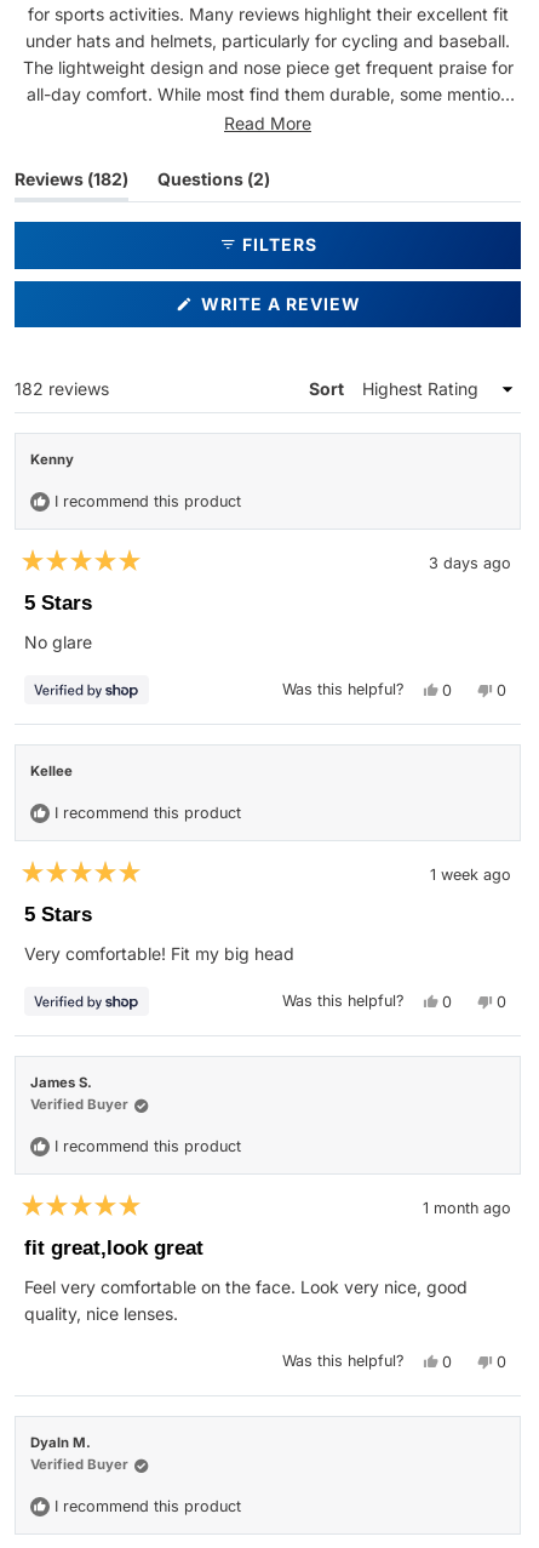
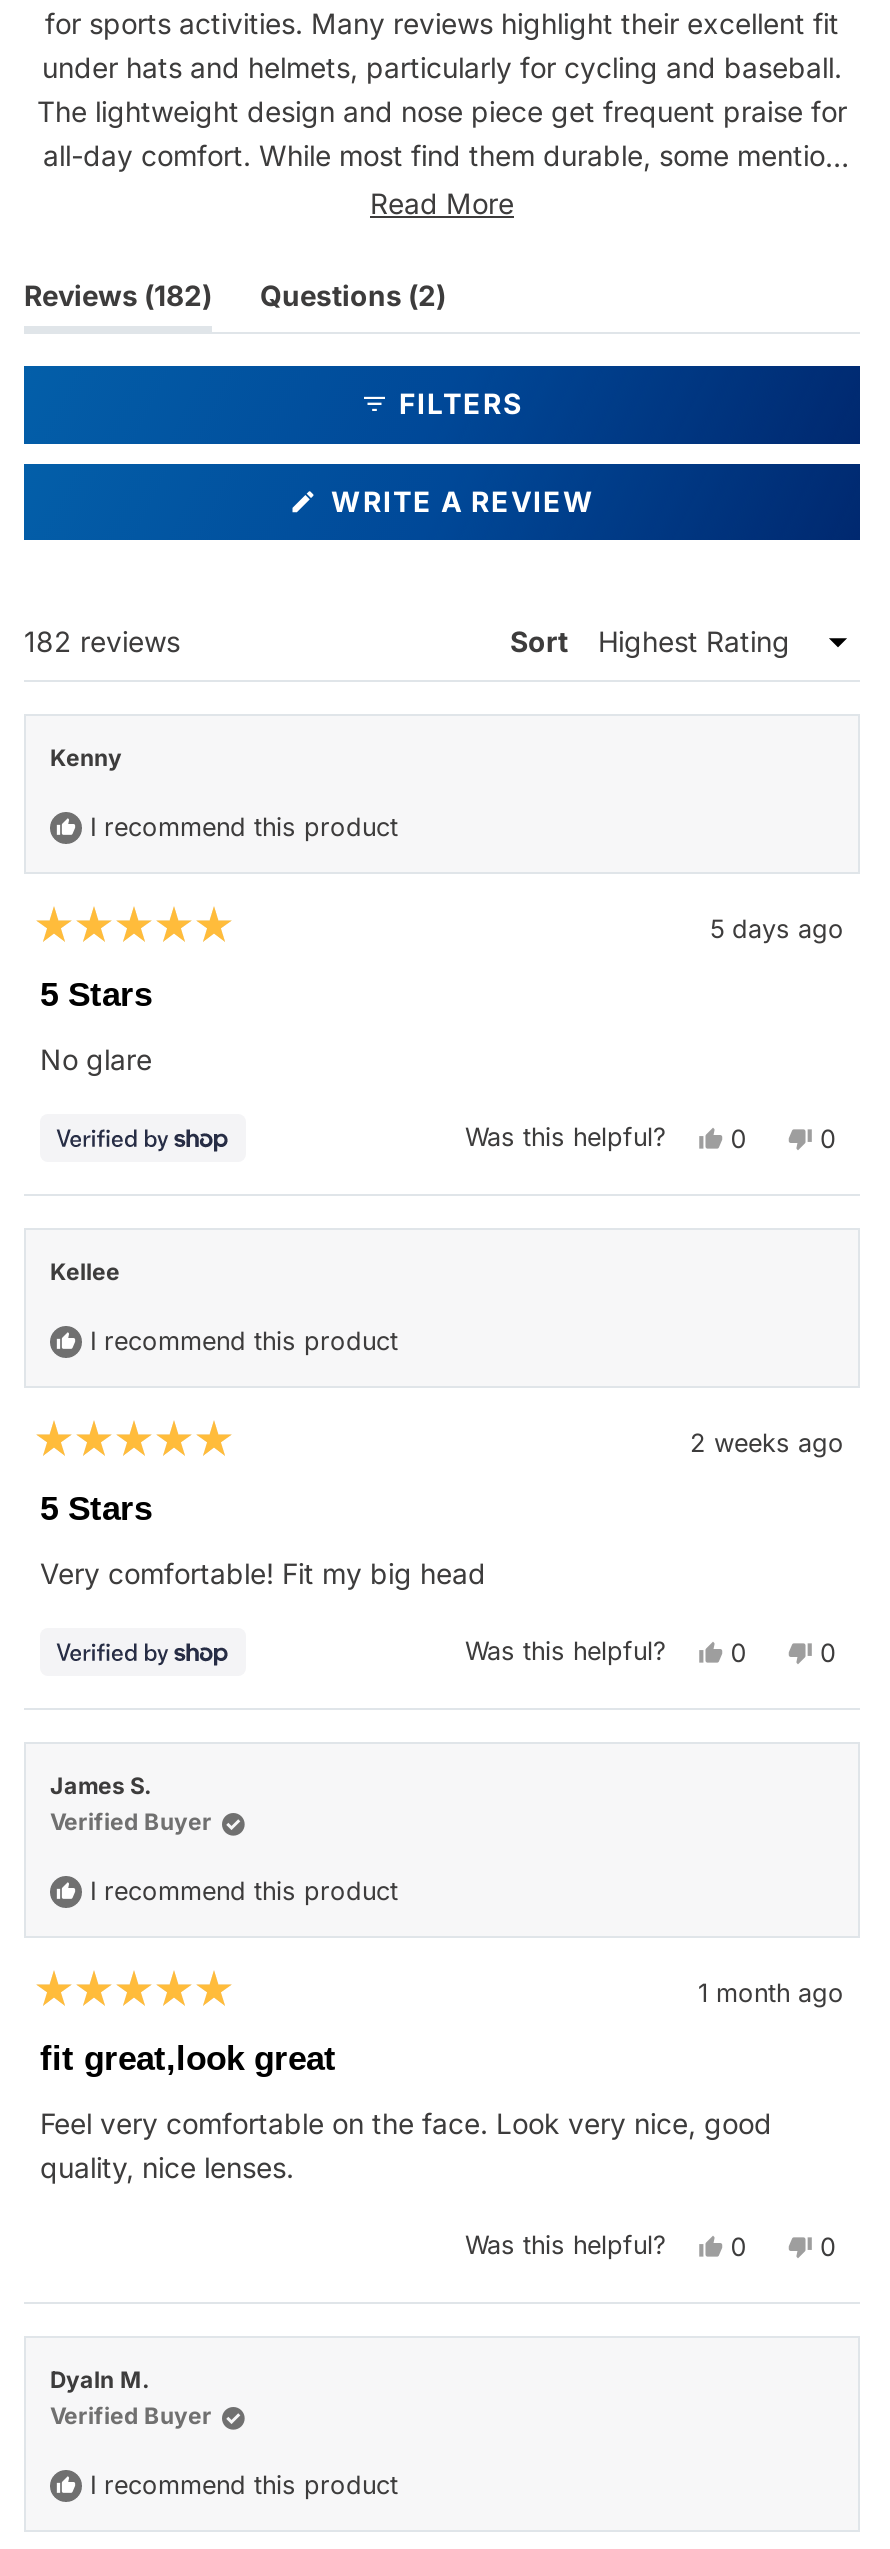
[429,554,511,573] 3 days ago -> [710,915,844,945] 5 days ago
[430,866,511,884] 1 week ago -> [690,1429,844,1459] 2 weeks ago

